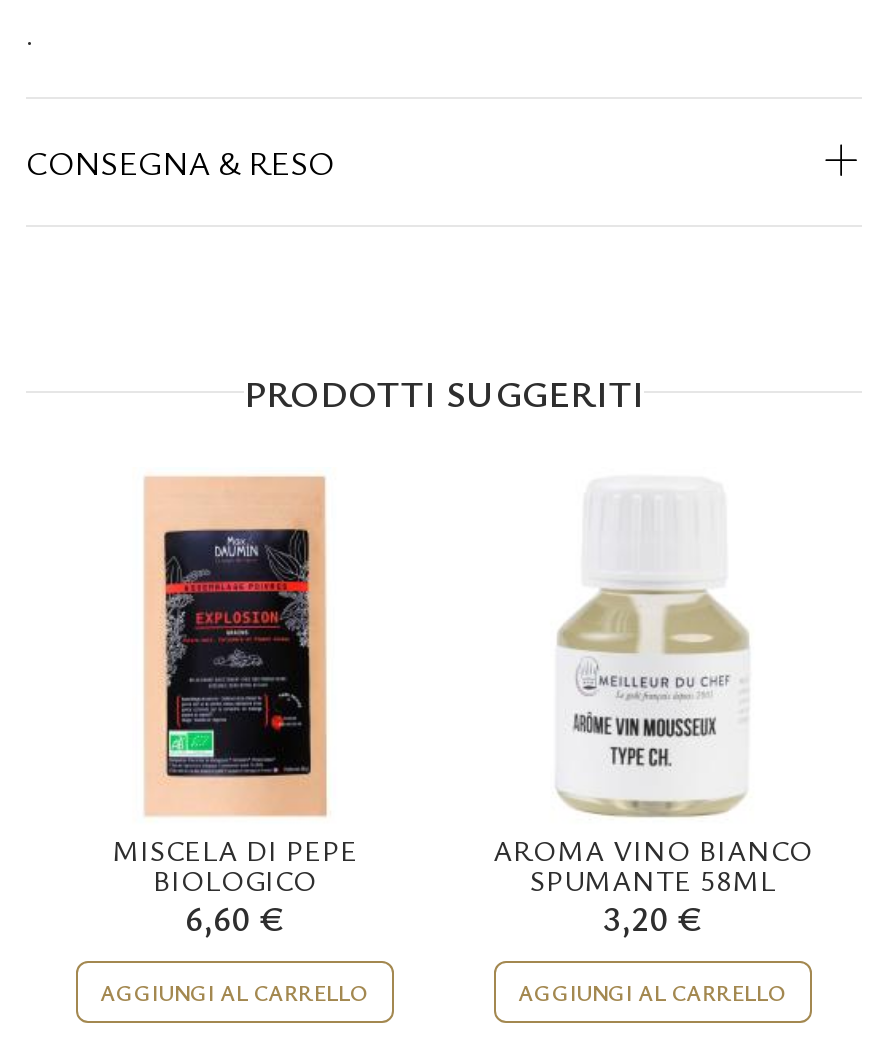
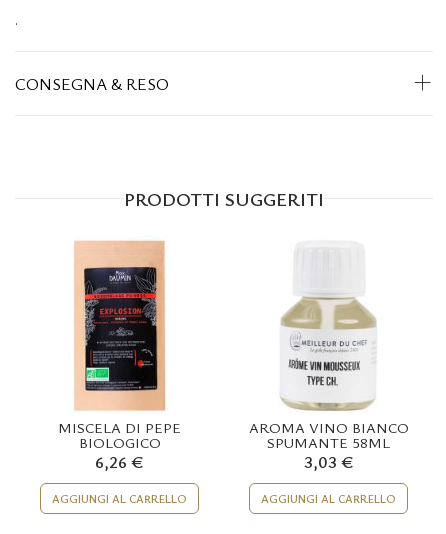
[185,895,285,941] 6,60 € -> [95,450,144,473] 6,26 €
[603,895,703,941] 3,20 € -> [303,450,353,473] 3,03 €

